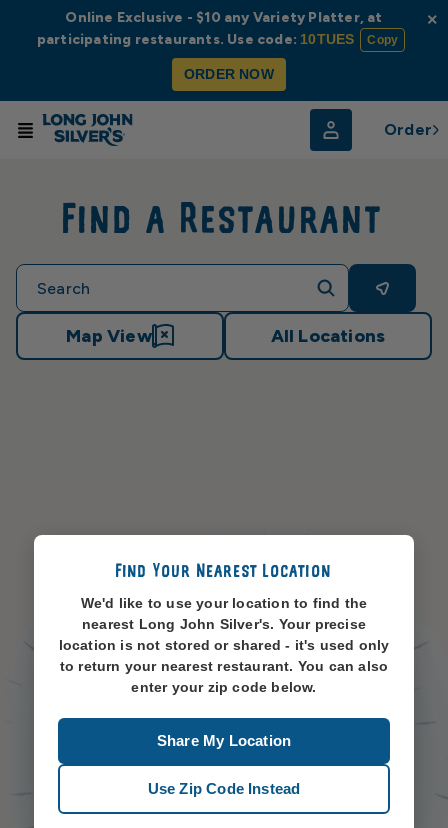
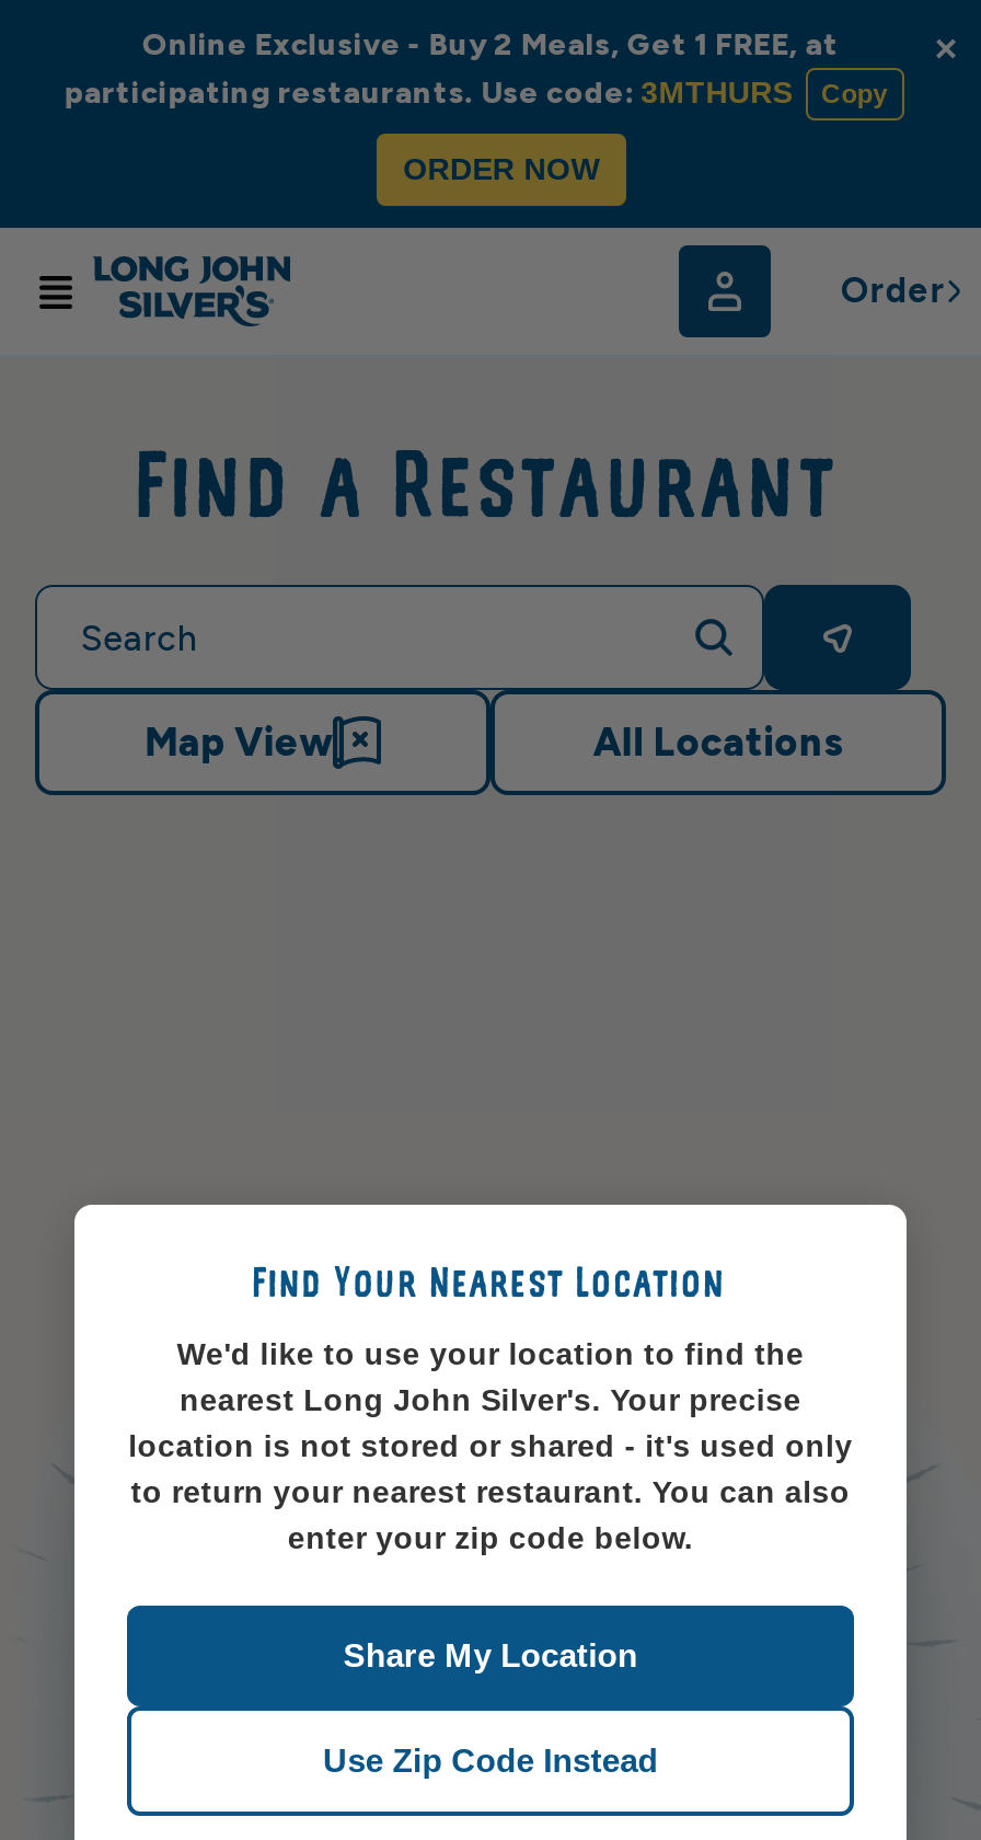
[37,9,383,48] Online Exclusive - $10 any Variety Platter, at | participating restaurants. Use code: 10TUES -> [64,26,839,112] Online Exclusive - Buy 2 Meals, Get 1 FREE, at | participating restaurants. Use code: 3MTHURS

